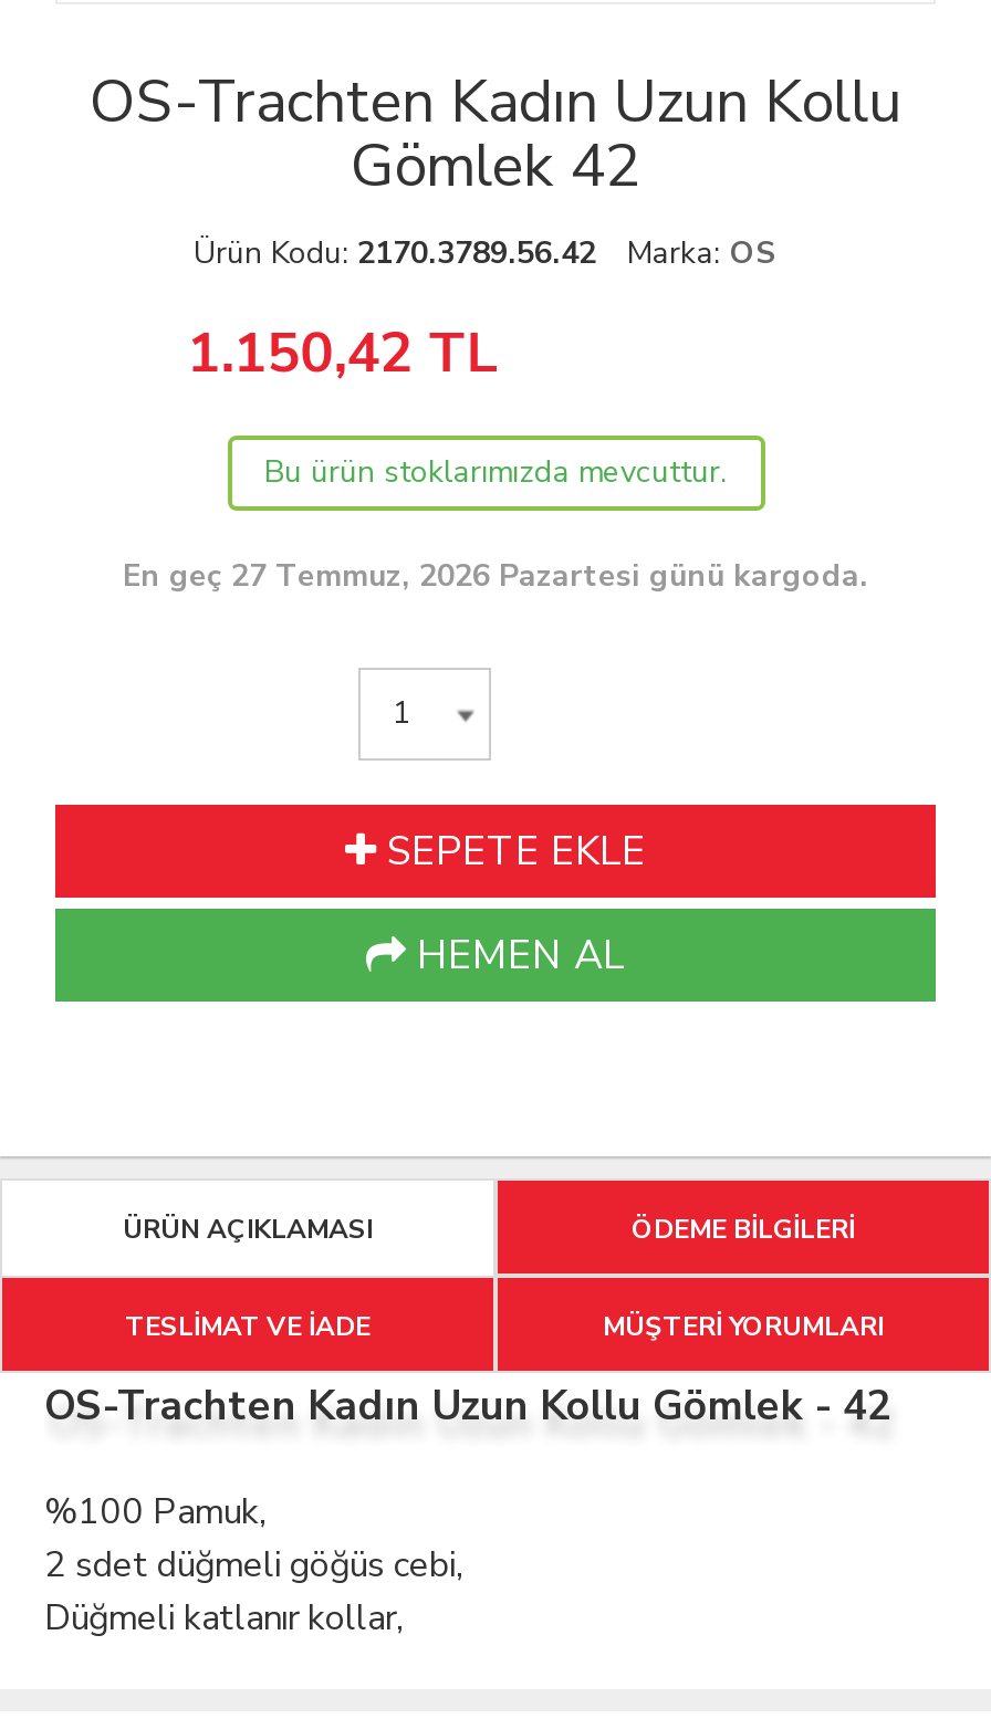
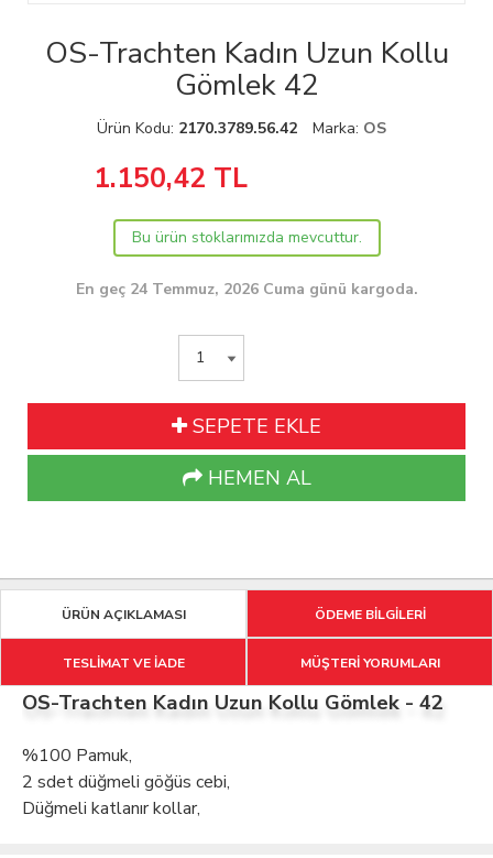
[123,555,868,597] En geç 27 Temmuz, 2026 Pazartesi günü kargoda. -> [75,279,418,300] En geç 24 Temmuz, 2026 Cuma günü kargoda.

